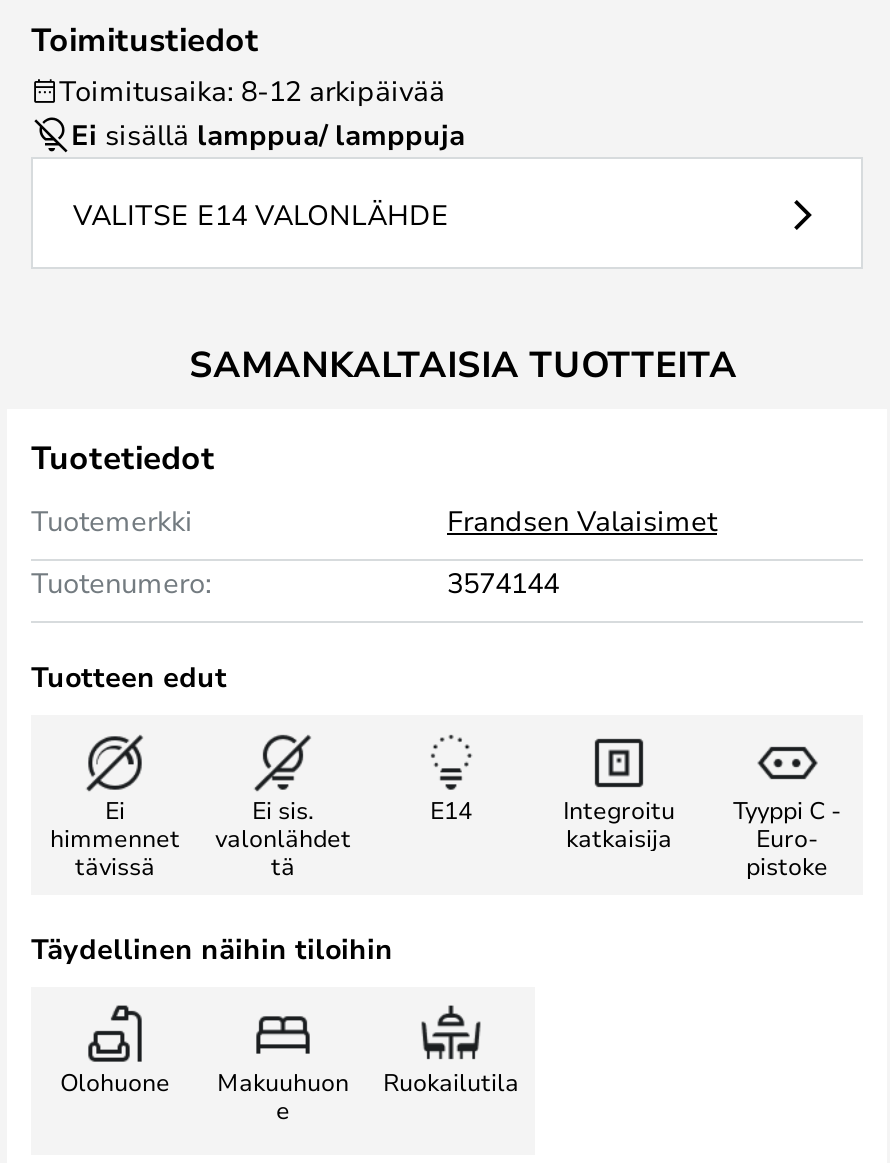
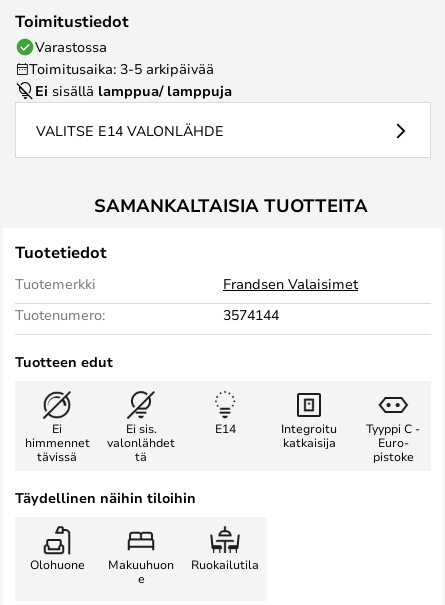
[59,71,445,109] Toimitusaika: 8-12 arkipäivää -> [29,37,214,78] Varastossa | Toimitusaika: 3-5 arkipäivää

